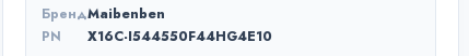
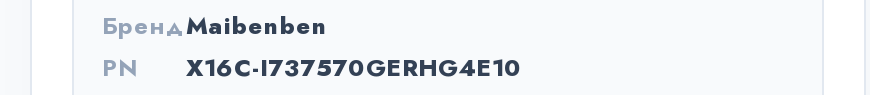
[42,27,272,46] PN X16C-I544550F44HG4E10 -> [102,50,522,86] PN X16C-I737570GERHG4E10

